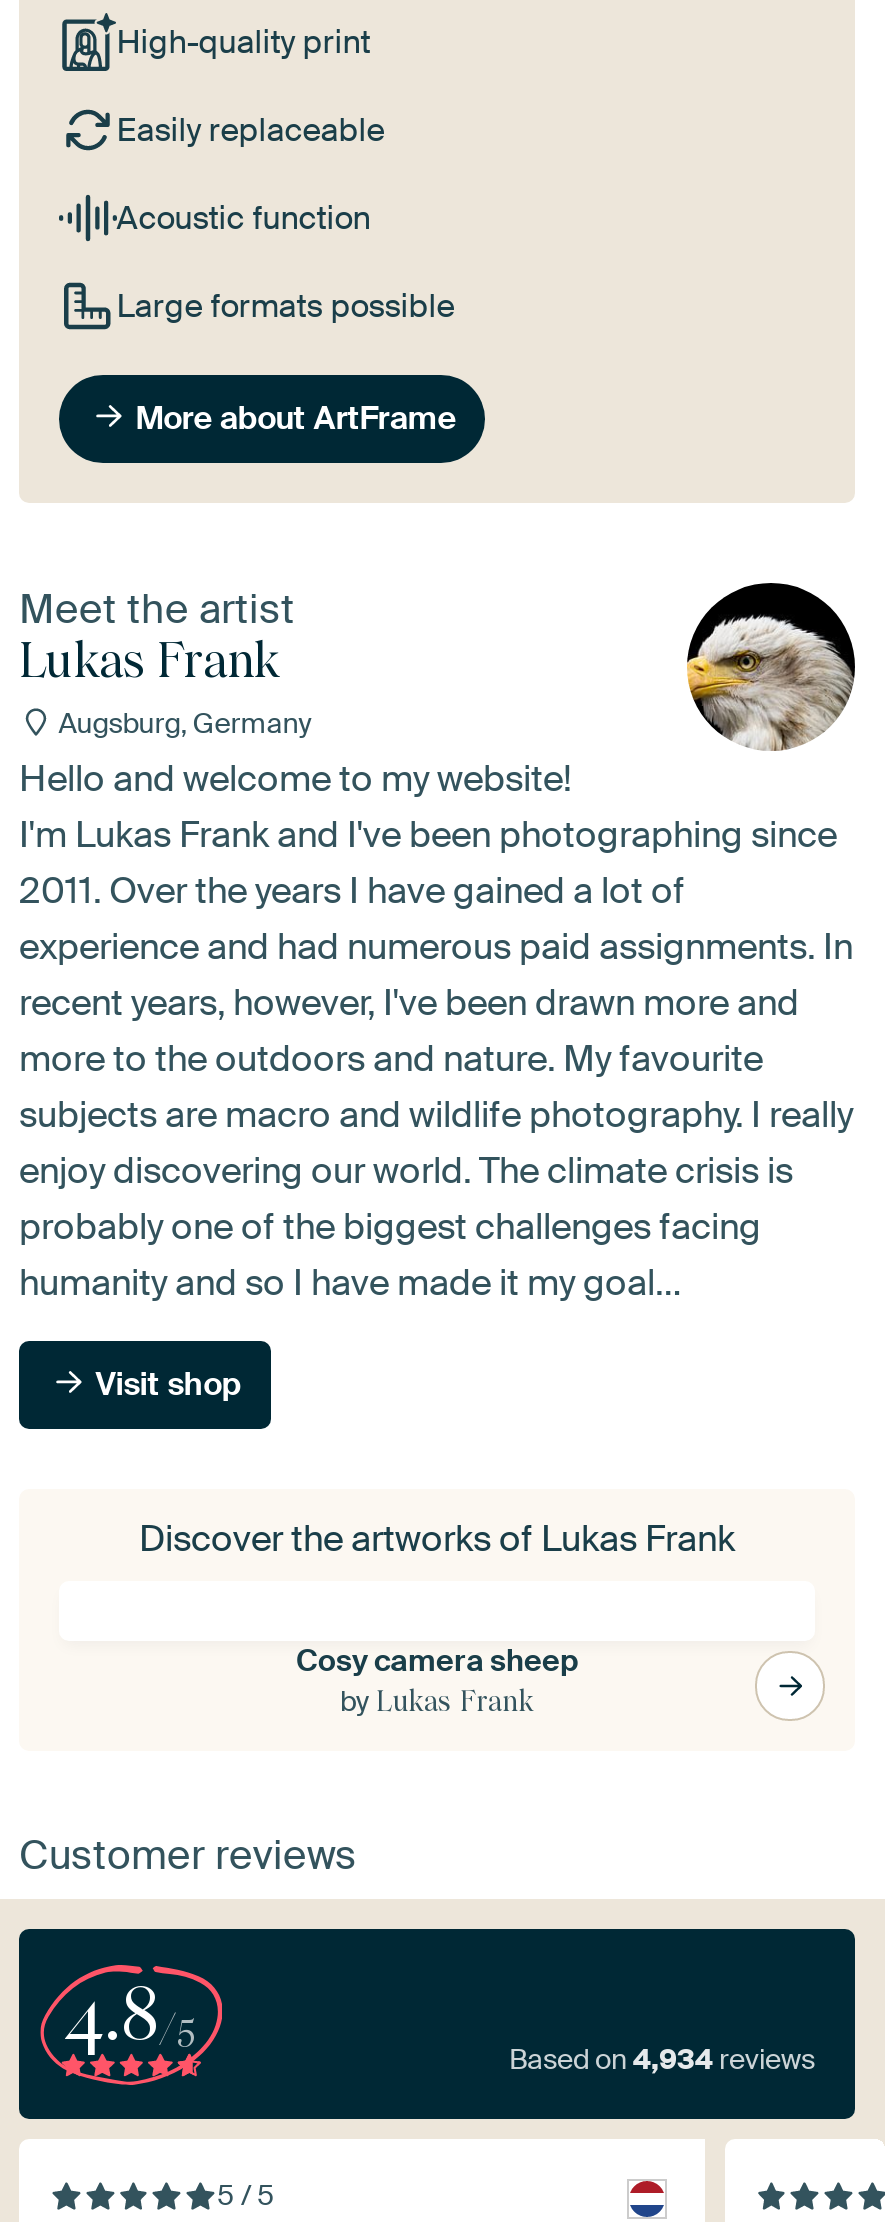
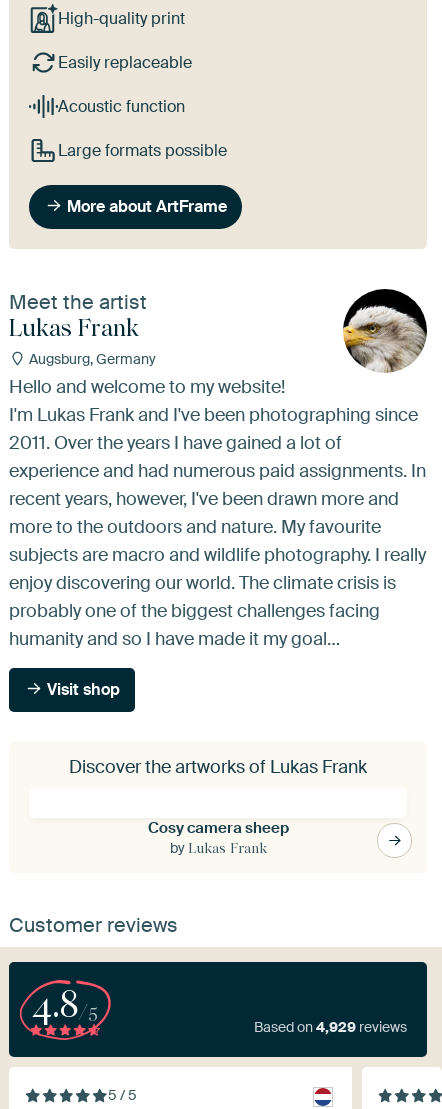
[509,2041,815,2077] Based on 4,934 reviews -> [254,1018,407,1036] Based on 4,929 reviews

